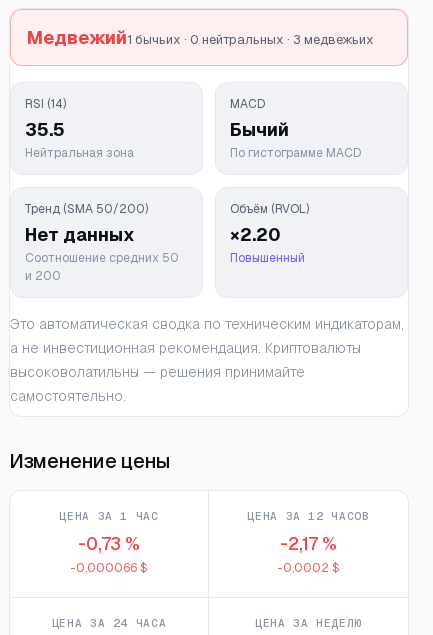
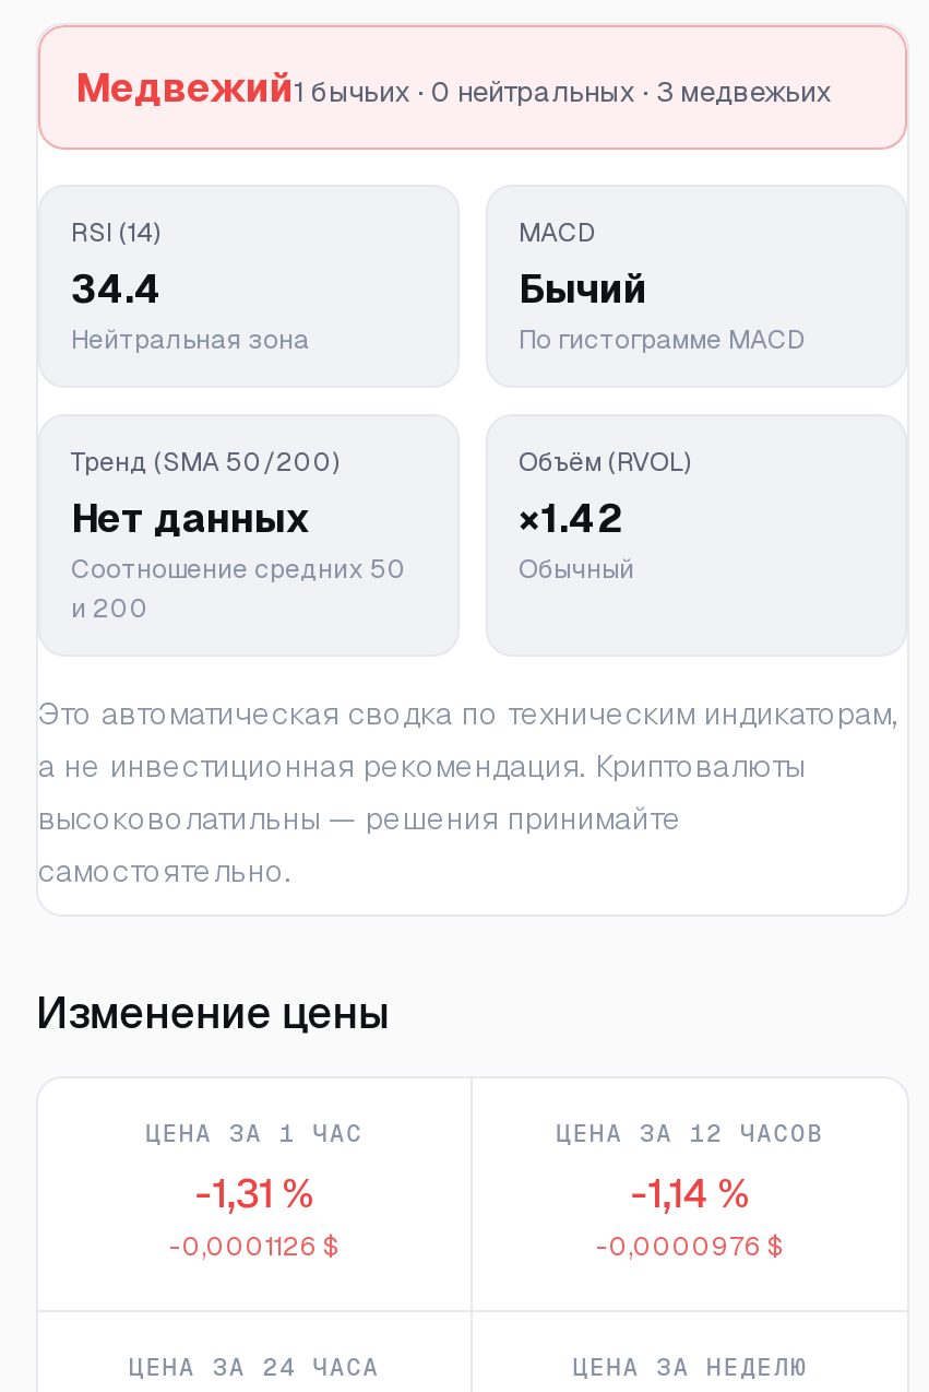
[25,118,65,141] 35.5 -> [71,263,163,314] 34.4
[230,223,305,266] ×2.20 | Повышенный -> [519,493,634,587] ×1.42 | Обычный
[78,532,140,555] -0,73 % -> [195,1168,314,1218] -1,31 %
[280,532,337,555] -2,17 % -> [630,1168,750,1218] -1,14 %
[70,560,148,576] -0,000066 $ -> [169,1229,340,1264] -0,0001126 $
[277,560,340,576] -0,0002 $ -> [596,1229,784,1264] -0,0000976 $

